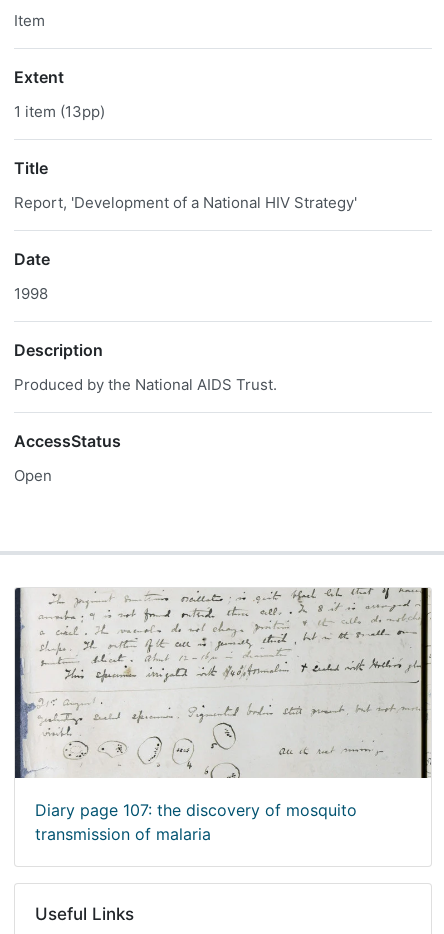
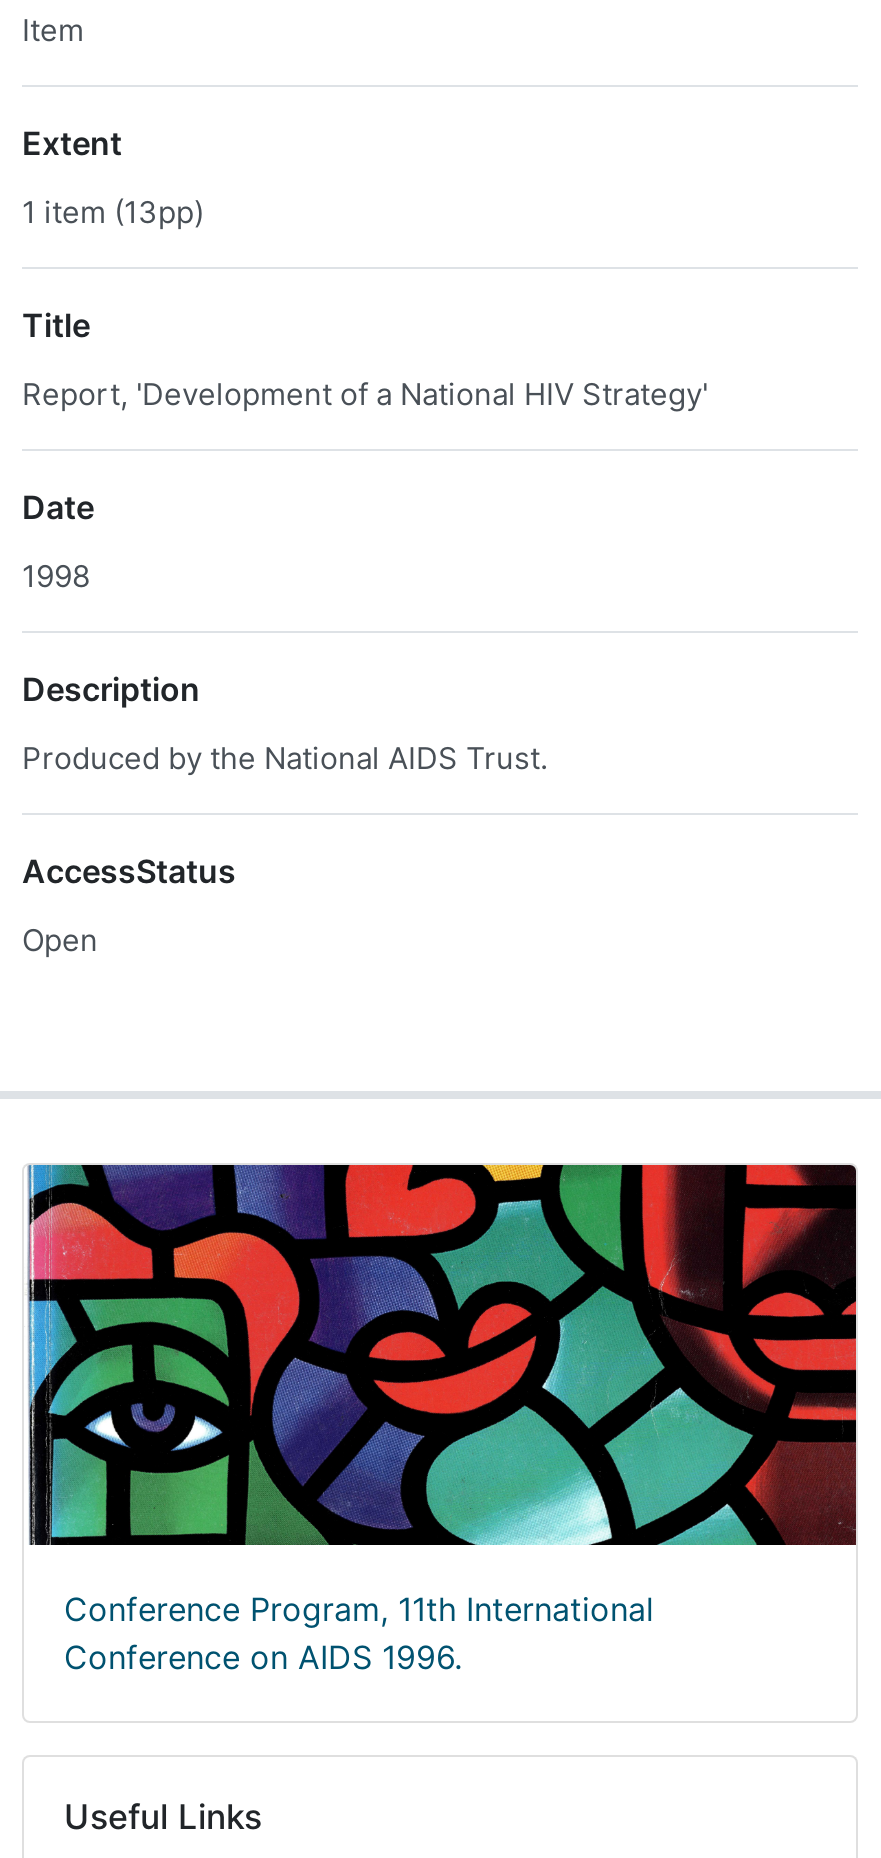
[14,587,432,844] [image] | Diary page 107: the discovery of mosquito | transmission of malaria -> [24,1163,858,1677] [image] | Conference Program, 11th International | Conference on AIDS 1996.

